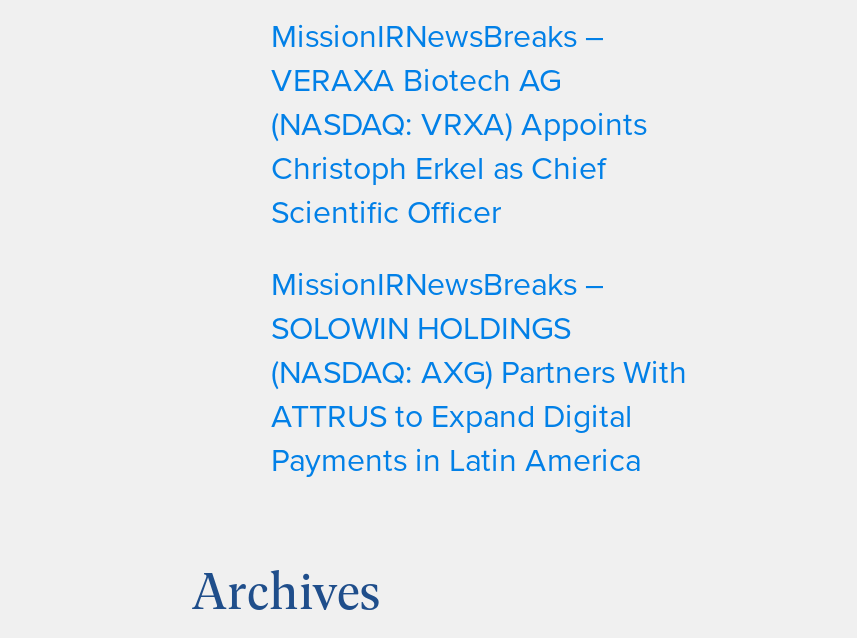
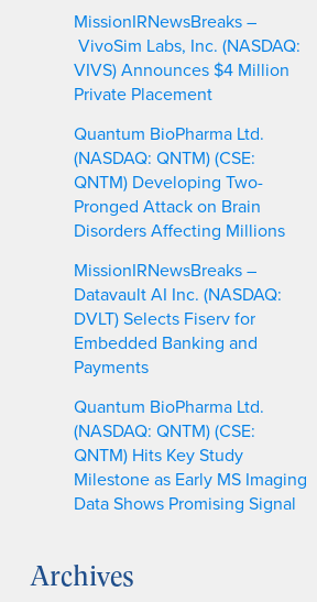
[271,56,647,232] VERAXA Biotech AG | (NASDAQ: VRXA) Appoints | Christoph Erkel as Chief | Scientific Officer -> [74,33,300,242] VivoSim Labs, Inc. (NASDAQ: | VIVS) Announces $4 Million | Private Placement | Quantum BioPharma Ltd. | (NASDAQ: QNTM) (CSE: | QNTM) Developing Two- | Pronged Attack on Brain | Disorders Affecting Millions
[271,304,687,480] SOLOWIN HOLDINGS | (NASDAQ: AXG) Partners With | ATTRUS to Expand Digital | Payments in Latin America -> [74,281,307,515] Datavault AI Inc. (NASDAQ: | DVLT) Selects Fiserv for | Embedded Banking and | Payments | Quantum BioPharma Ltd. | (NASDAQ: QNTM) (CSE: | QNTM) Hits Key Study | Milestone as Early MS Imaging | Data Shows Promising Signal

